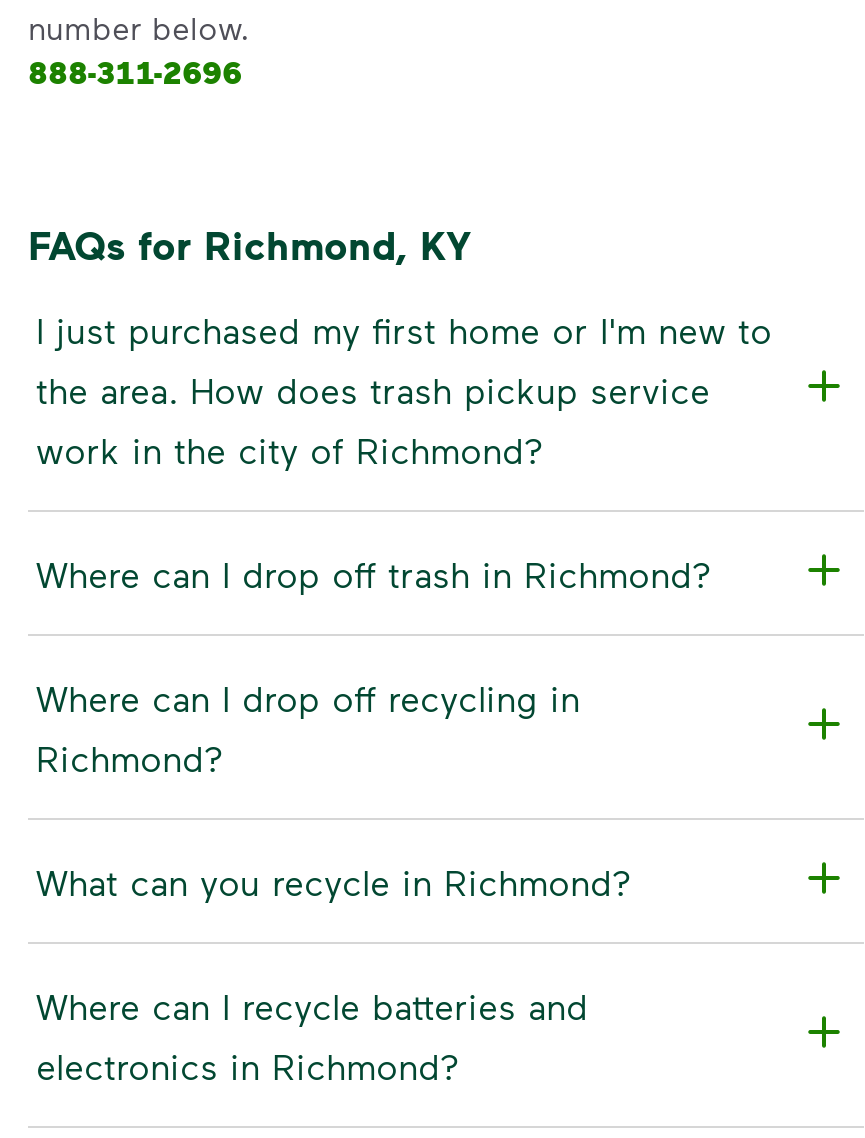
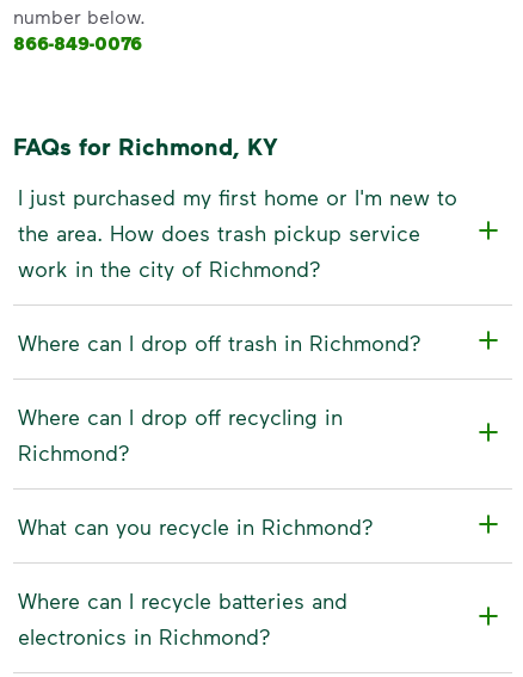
[28,52,242,92] 888-311-2696 -> [13,31,142,55] 866-849-0076

